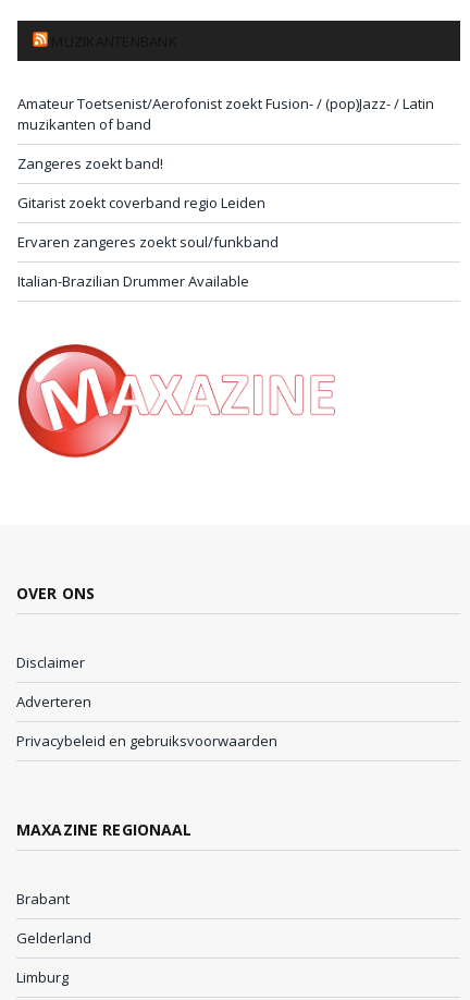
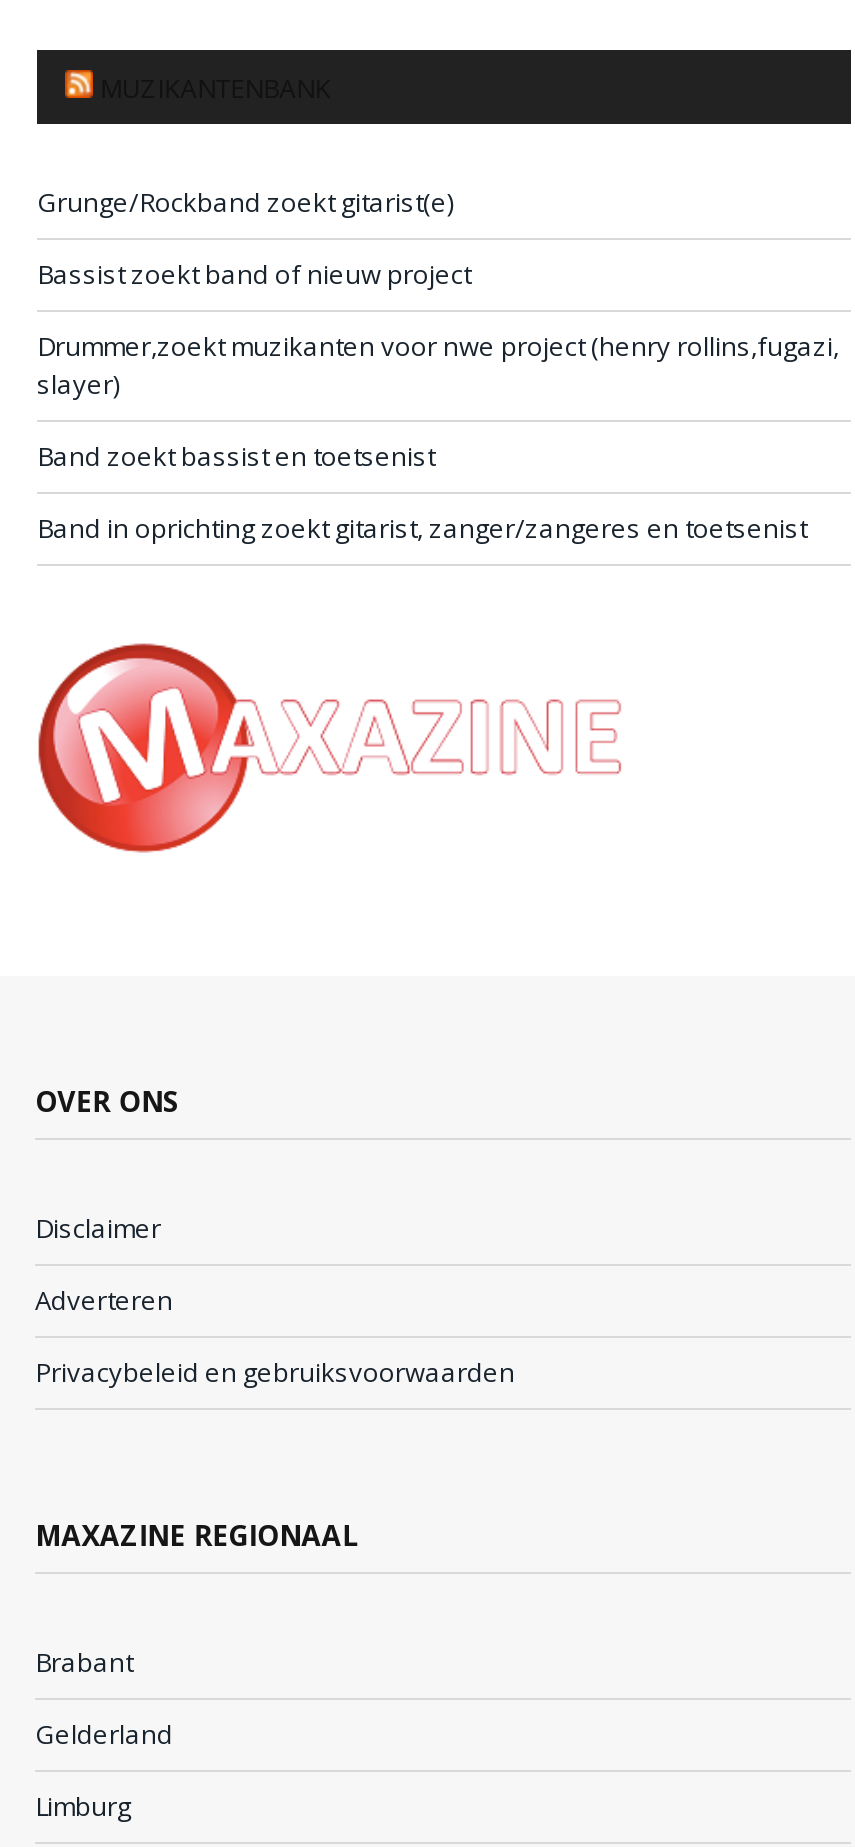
[17,94,434,134] Amateur Toetsenist/Aerofonist zoekt Fusion- / (pop)Jazz- / Latin | muzikanten of band -> [37,184,453,220] Grunge/Rockband zoekt gitarist(e)
[17,153,163,173] Zangeres zoekt band! -> [37,256,471,292] Bassist zoekt band of nieuw project
[17,193,265,212] Gitarist zoekt coverband regio Leiden -> [37,328,839,402] Drummer,zoekt muzikanten voor nwe project (henry rollins,fugazi, | slayer)
[17,232,279,252] Ervaren zangeres zoekt soul/funkband -> [37,438,435,474] Band zoekt bassist en toetsenist
[17,271,249,291] Italian-Brazilian Drummer Available -> [37,510,807,546] Band in oprichting zoekt gitarist, zanger/zangeres en toetsenist

